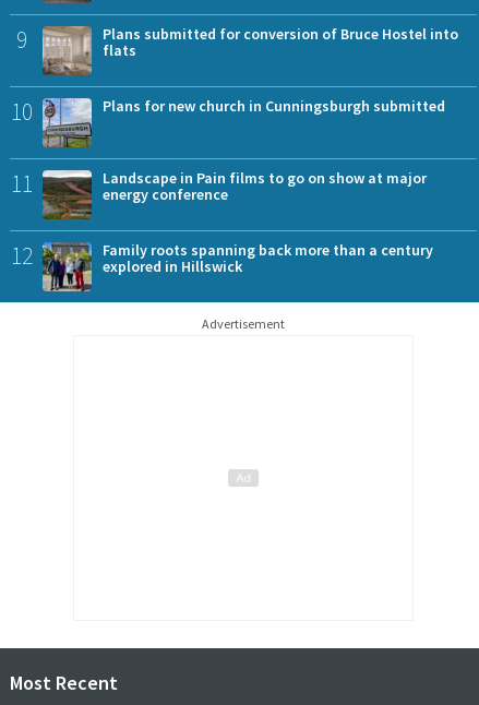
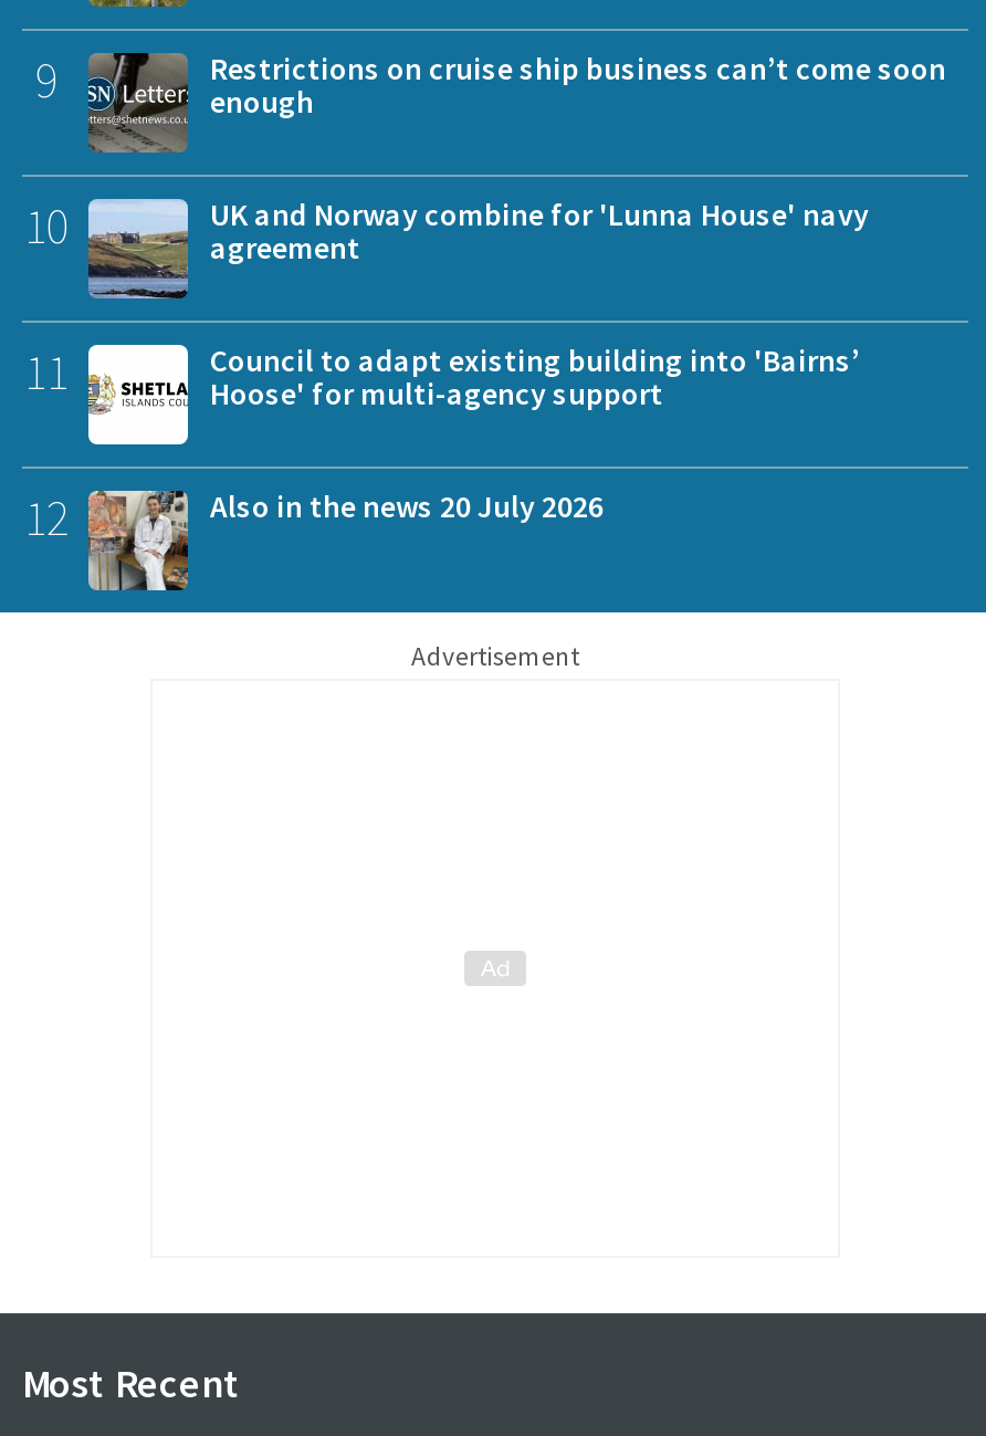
[41,24,458,75] [image] | Plans submitted for conversion of Bruce Hostel into | flats -> [88,48,946,153] [image] | Restrictions on cruise ship business can’t come soon | enough
[41,96,445,148] [image] | Plans for new church in Cunningsburgh submitted -> [86,194,869,301] [image] | UK and Norway combine for 'Lunna House' navy | agreement
[41,168,427,220] [image] | Landscape in Pain films to go on show at major | energy conference -> [86,340,860,447] [image] | Council to adapt existing building into 'Bairns’ | Hoose' for multi-agency support
[41,240,433,292] [image] | Family roots spanning back more than a century | explored in Hillswick -> [86,486,604,593] [image] | Also in the news 20 July 2026

